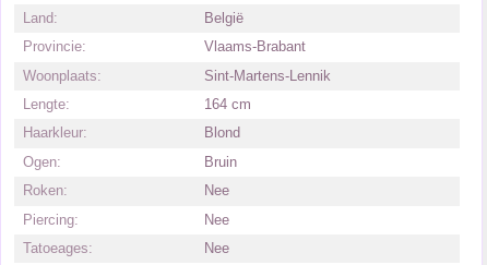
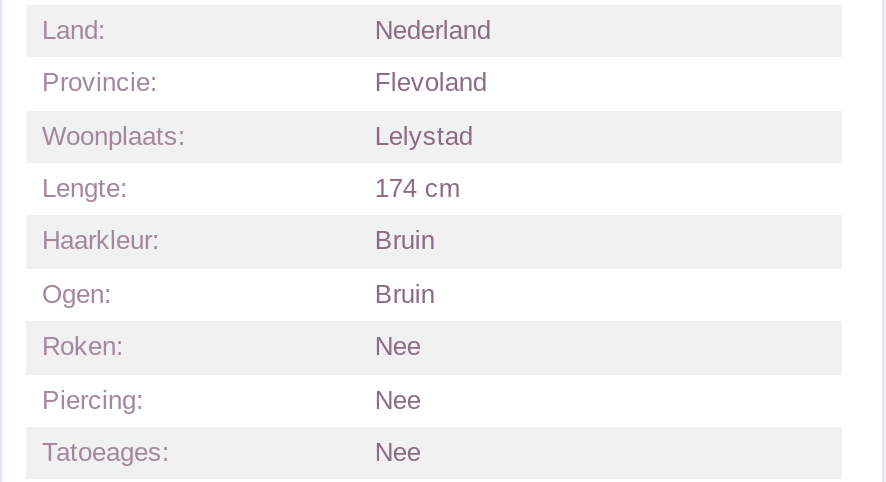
[205,10,244,26] België -> [375,15,491,45] Nederland
[205,38,306,55] Vlaams-Brabant -> [375,67,487,97] Flevoland
[205,67,331,84] Sint-Martens-Lennik -> [375,120,473,150] Lelystad
[205,96,252,112] 164 cm -> [375,173,461,203] 174 cm
[205,125,241,141] Blond -> [375,226,435,256] Bruin

